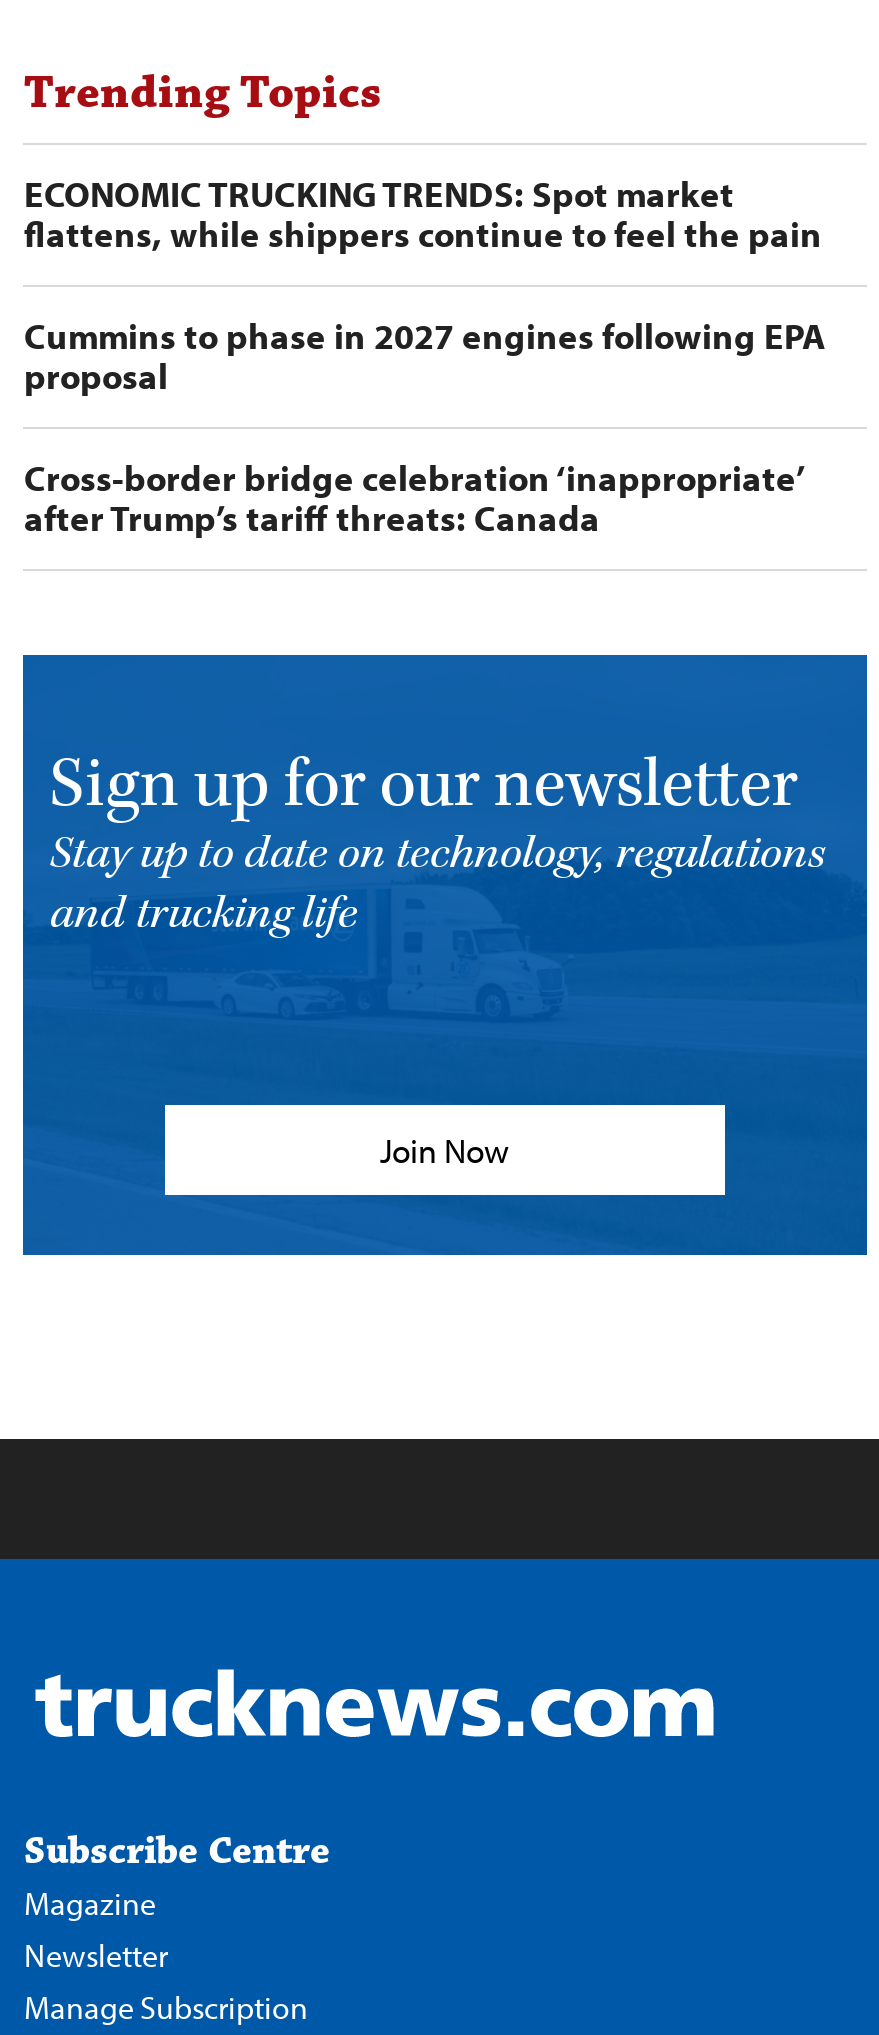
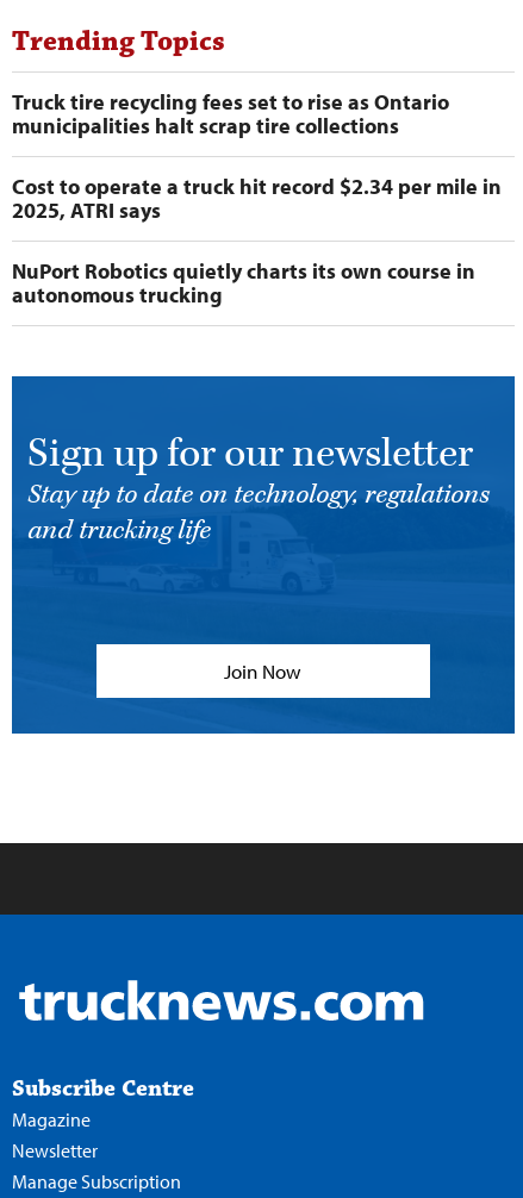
[24,171,822,257] ECONOMIC TRUCKING TRENDS: Spot market | flattens, while shippers continue to feel the pain -> [12,88,450,139] Truck tire recycling fees set to rise as Ontario | municipalities halt scrap tire collections
[24,313,826,399] Cummins to phase in 2027 engines following EPA | proposal -> [12,173,502,224] Cost to operate a truck hit record $2.34 per mile in | 2025, ATRI says
[24,455,804,541] Cross-border bridge celebration ‘inappropriate’ | after Trump’s tariff threats: Canada -> [12,257,476,309] NuPort Robotics quietly charts its own course in | autonomous trucking

